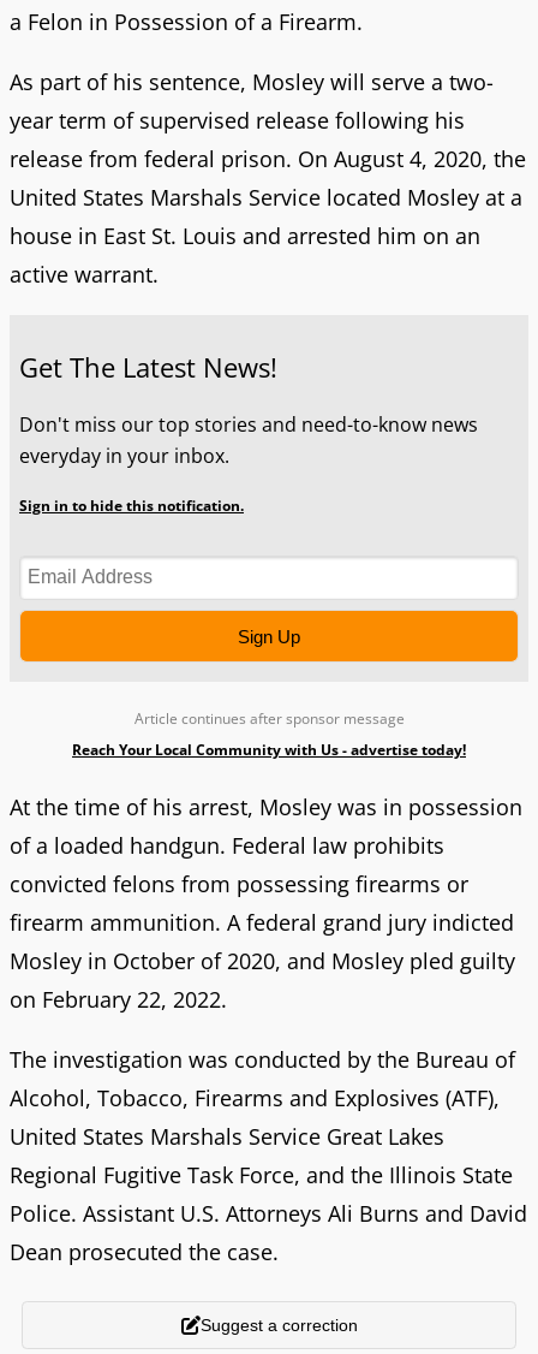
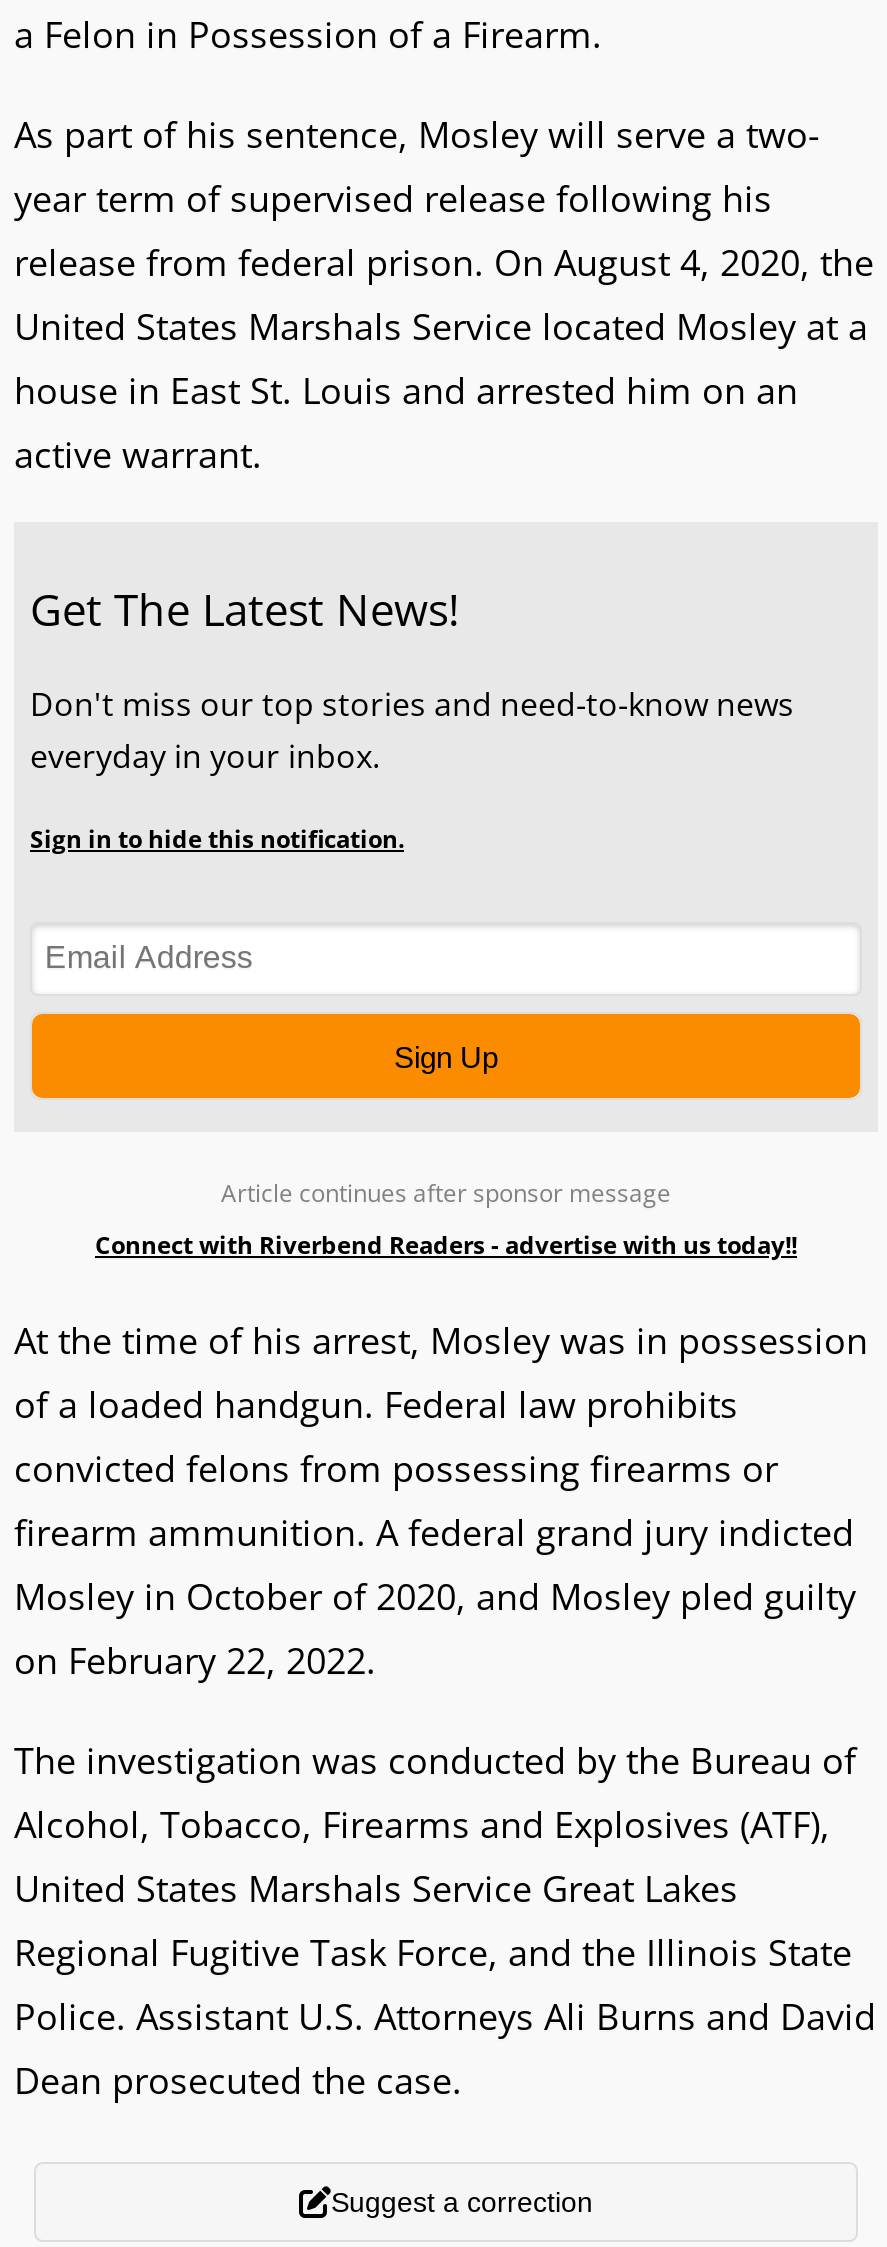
[72,740,466,760] Reach Your Local Community with Us - advertise today! -> [95,1228,797,1262] Connect with Riverbend Readers - advertise with us today!!

